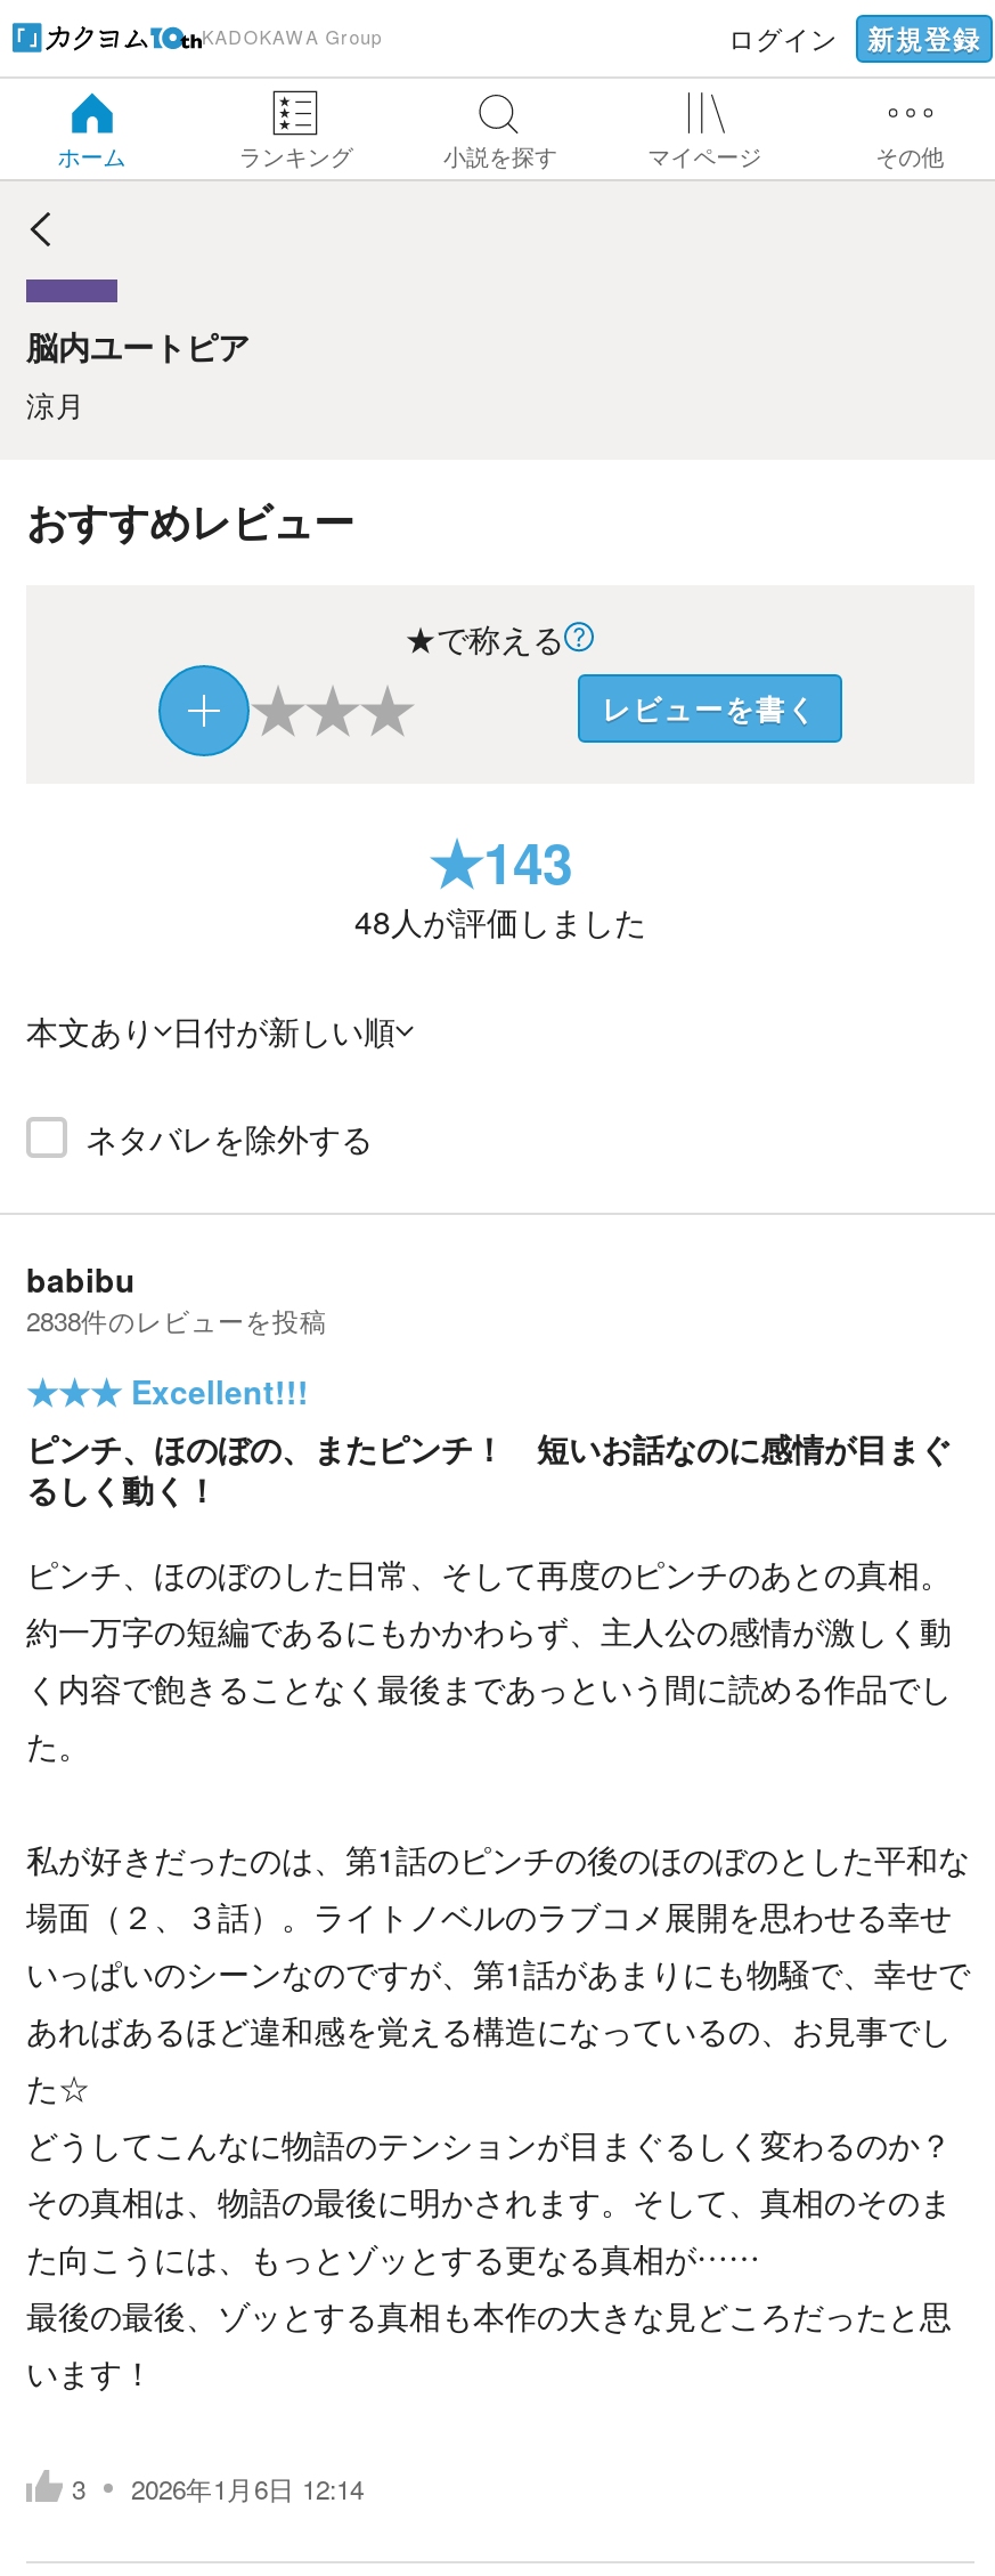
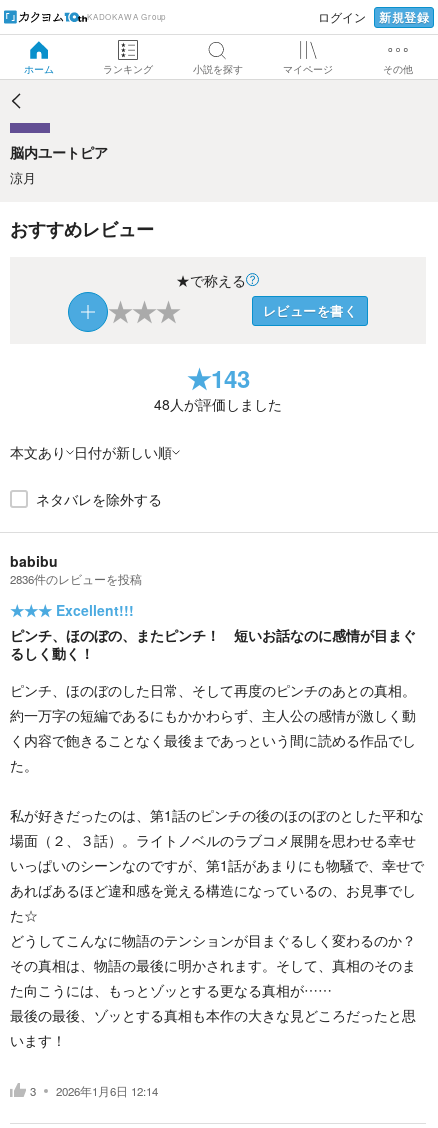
[26,1302,327,1338] 2838件のレビューを投稿 -> [10,571,142,587] 2836件のレビューを投稿

